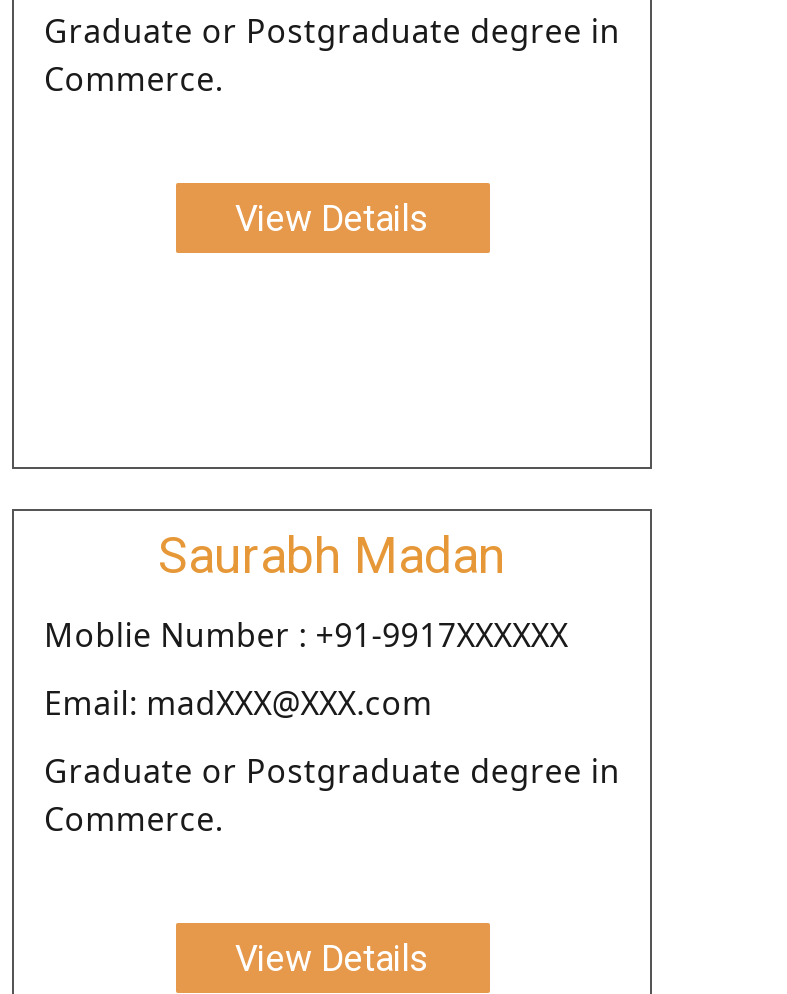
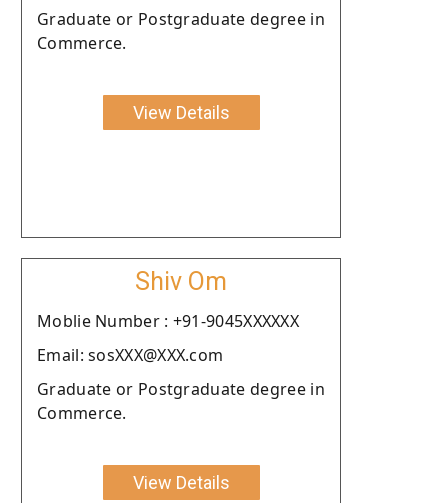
[158,527,506,585] Saurabh Madan -> [135,267,227,296] Shiv Om
[44,613,568,657] Moblie Number : +91-9917XXXXXX -> [37,310,299,332] Moblie Number : +91-9045XXXXXX
[44,681,433,725] Email: madXXX@XXX.com -> [37,344,223,366] Email: sosXXX@XXX.com

